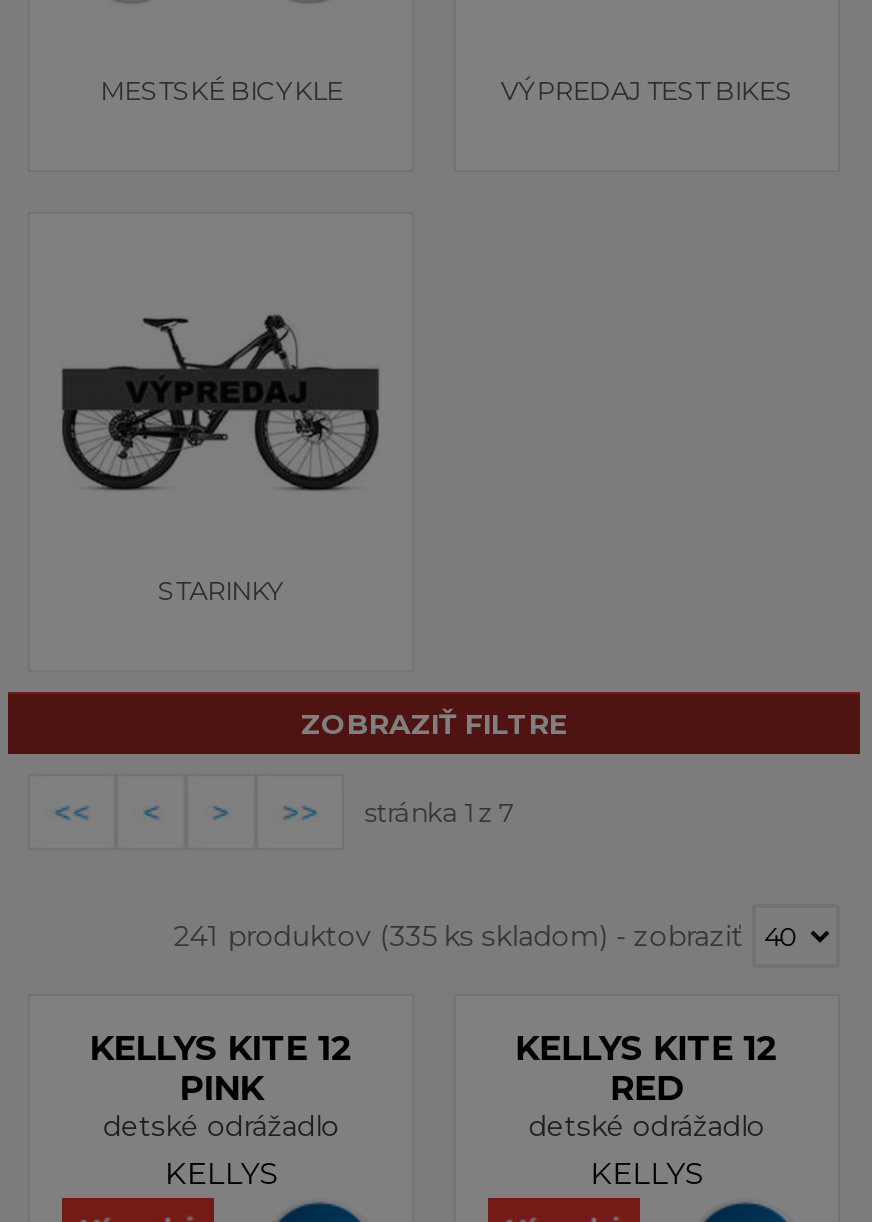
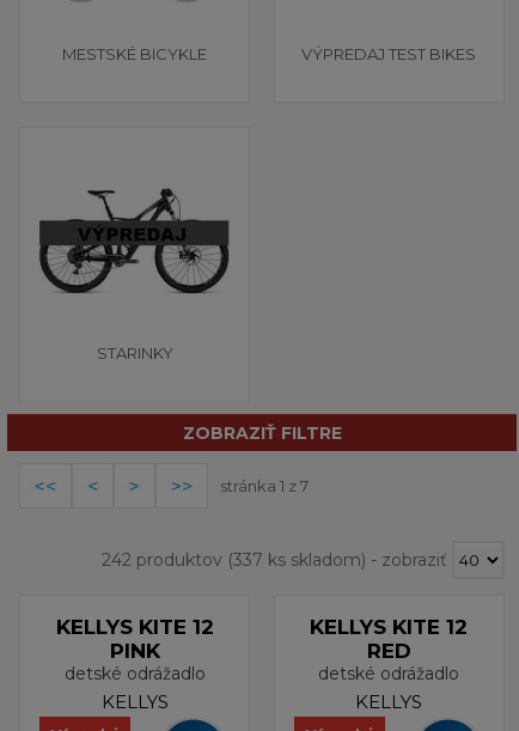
[174,919,752,955] 241 produktov (335 ks skladom) - zobraziť -> [101,550,452,571] 242 produktov (337 ks skladom) - zobraziť

